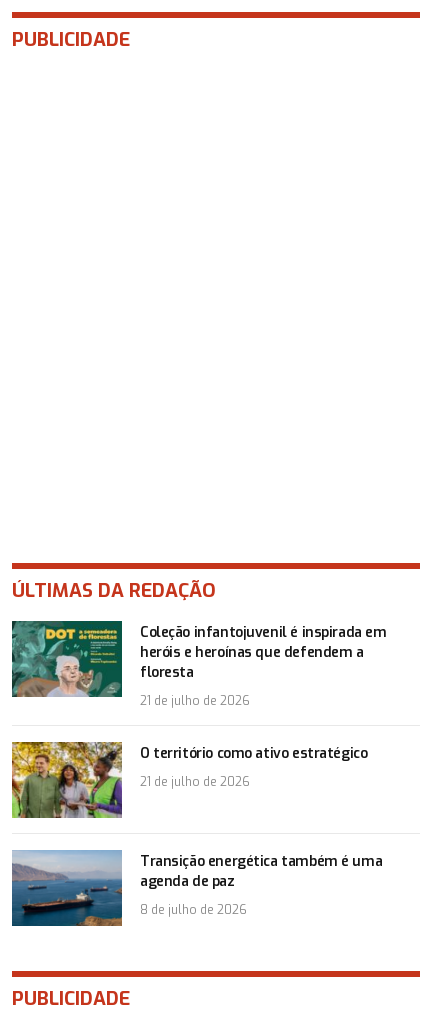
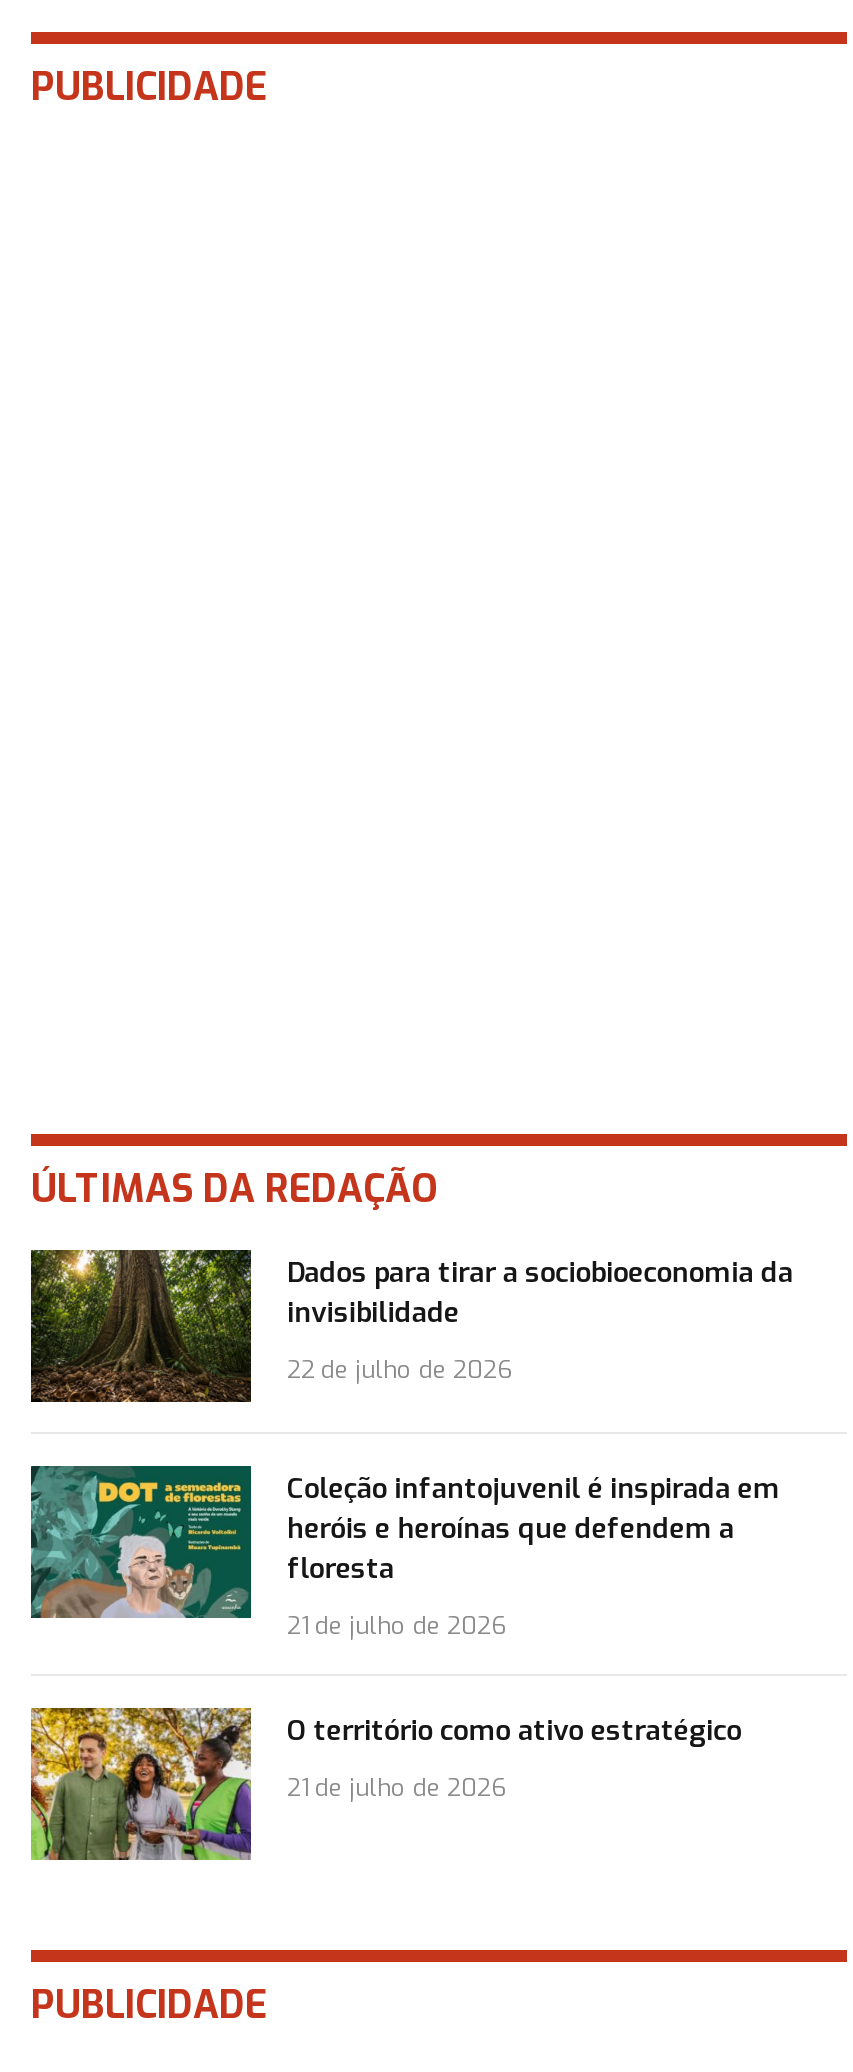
none -> [29,1248,793,1404] [image] | Dados para tirar a sociobioeconomia da | invisibilidade | 22 de julho de 2026
moved [10,620,386,789] -> [27,1464,780,1803]: [image] | Coleção infantojuvenil é inspirada em | heróis e heroínas que defendem a | floresta | 21 de julho de 2026 | O território como ativo estratégico | 21 de julho de 2026
[11,849,382,927] [image] | Transição energética também é uma | agenda de paz | 8 de julho de 2026 -> none

